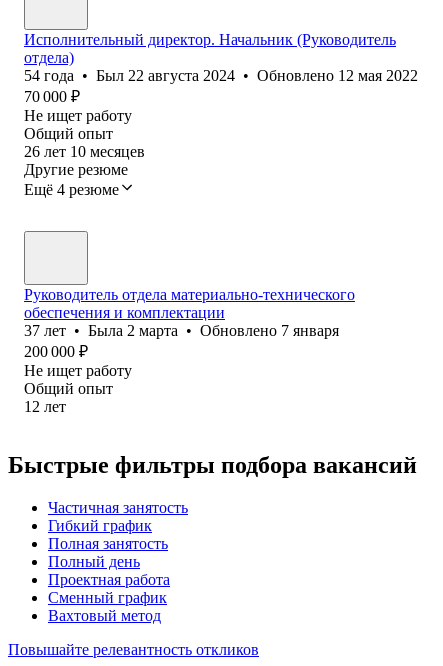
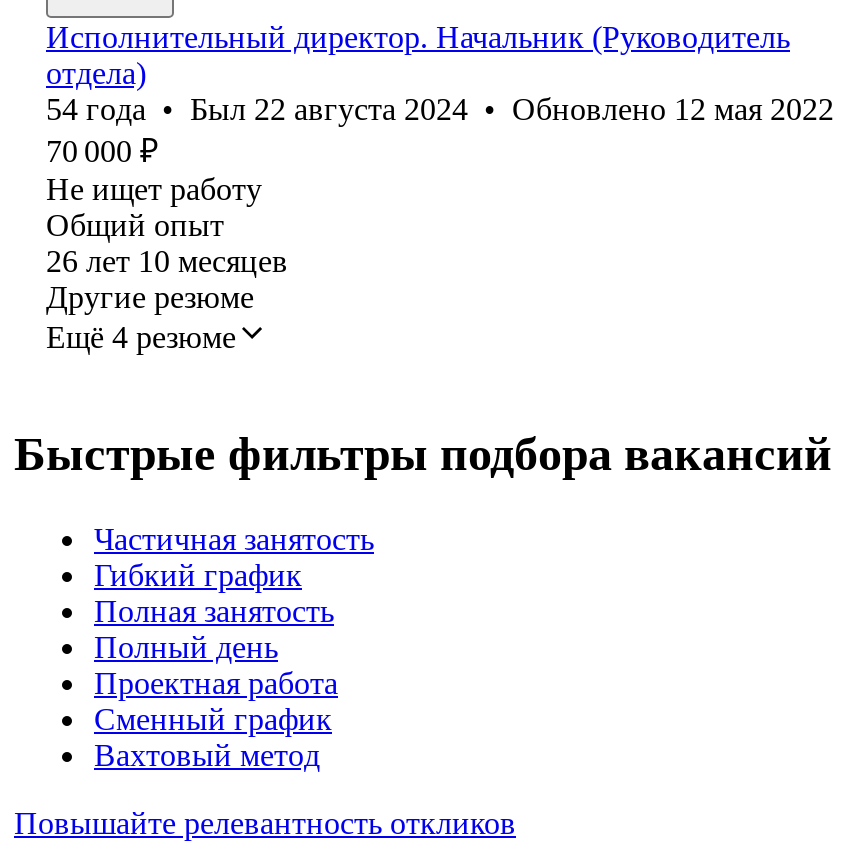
[24,286,355,415] Руководитель отдела материально-технического | обеспечения и комплектации | 37 лет • Была 2 марта • Обновлено 7 января | 200 000 ₽ | Не ищет работу | Общий опыт | 12 лет -> none

